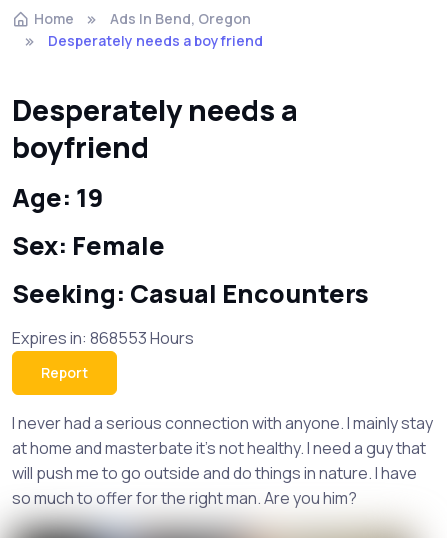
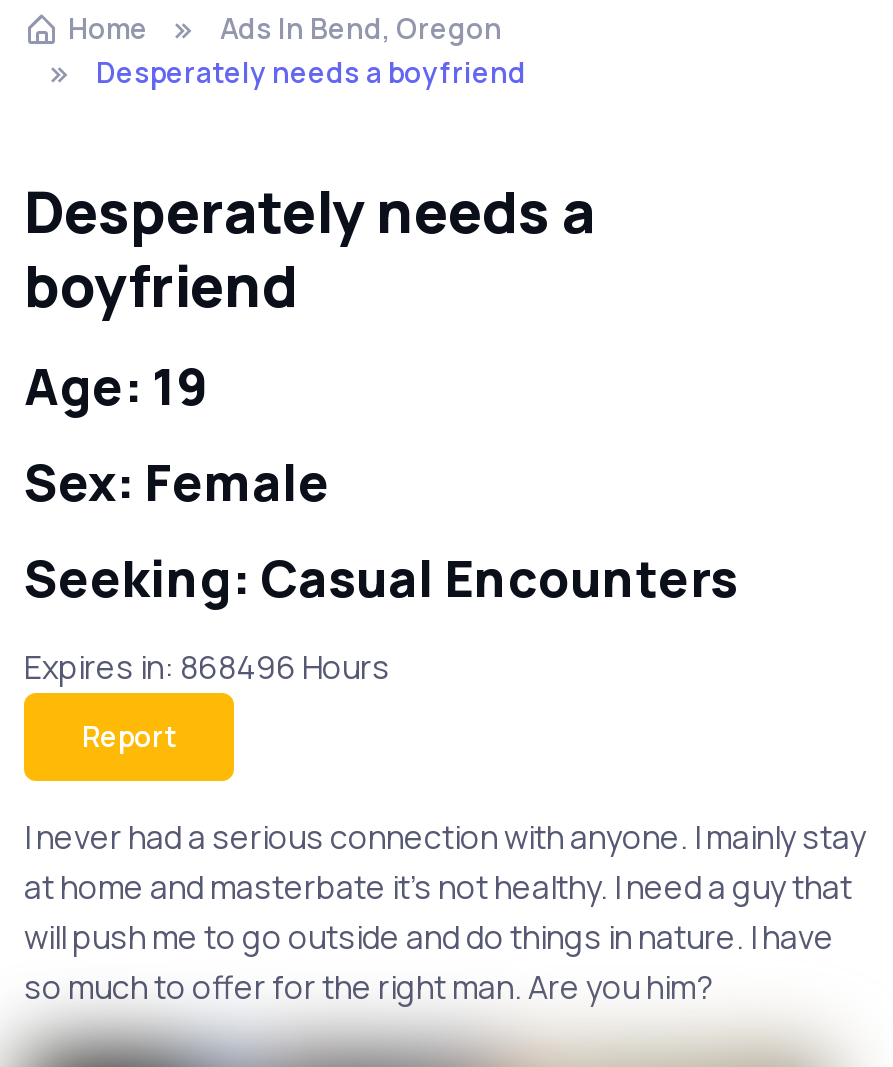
[12,327,194,349] Expires in: 868553 Hours -> [24,645,390,689] Expires in: 868496 Hours

